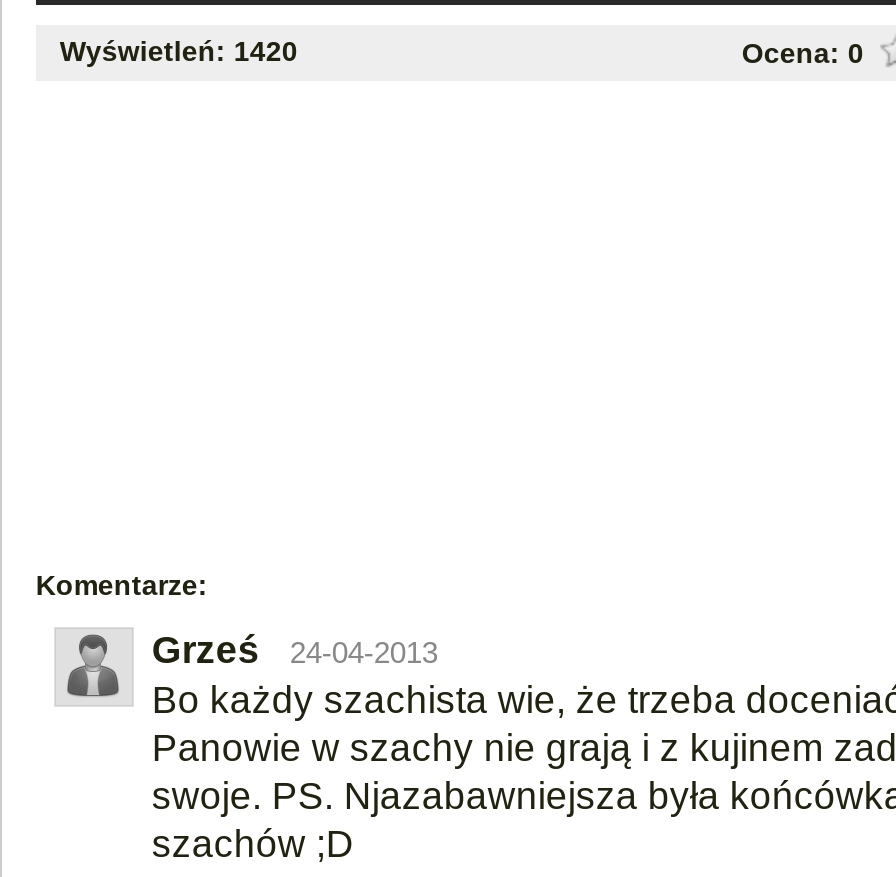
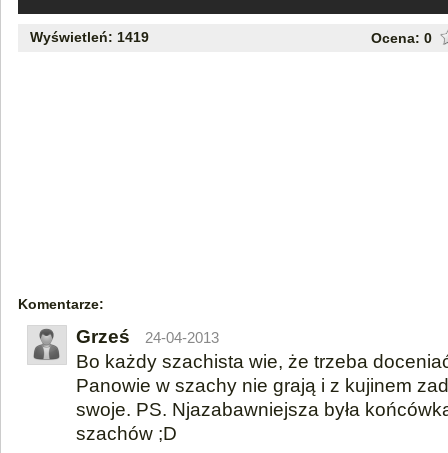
[60,35,298,67] Wyświetleń: 1420 -> [30,29,149,45] Wyświetleń: 1419

